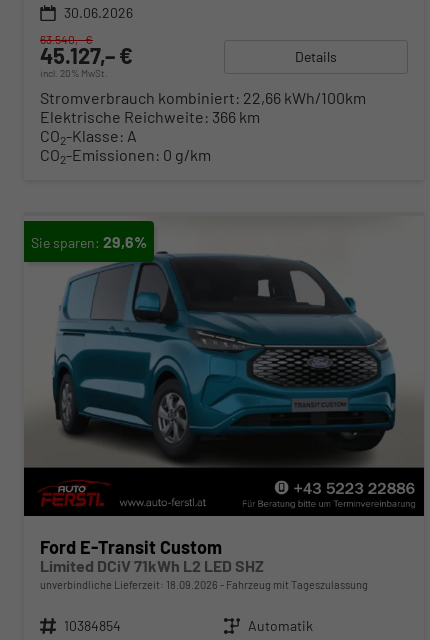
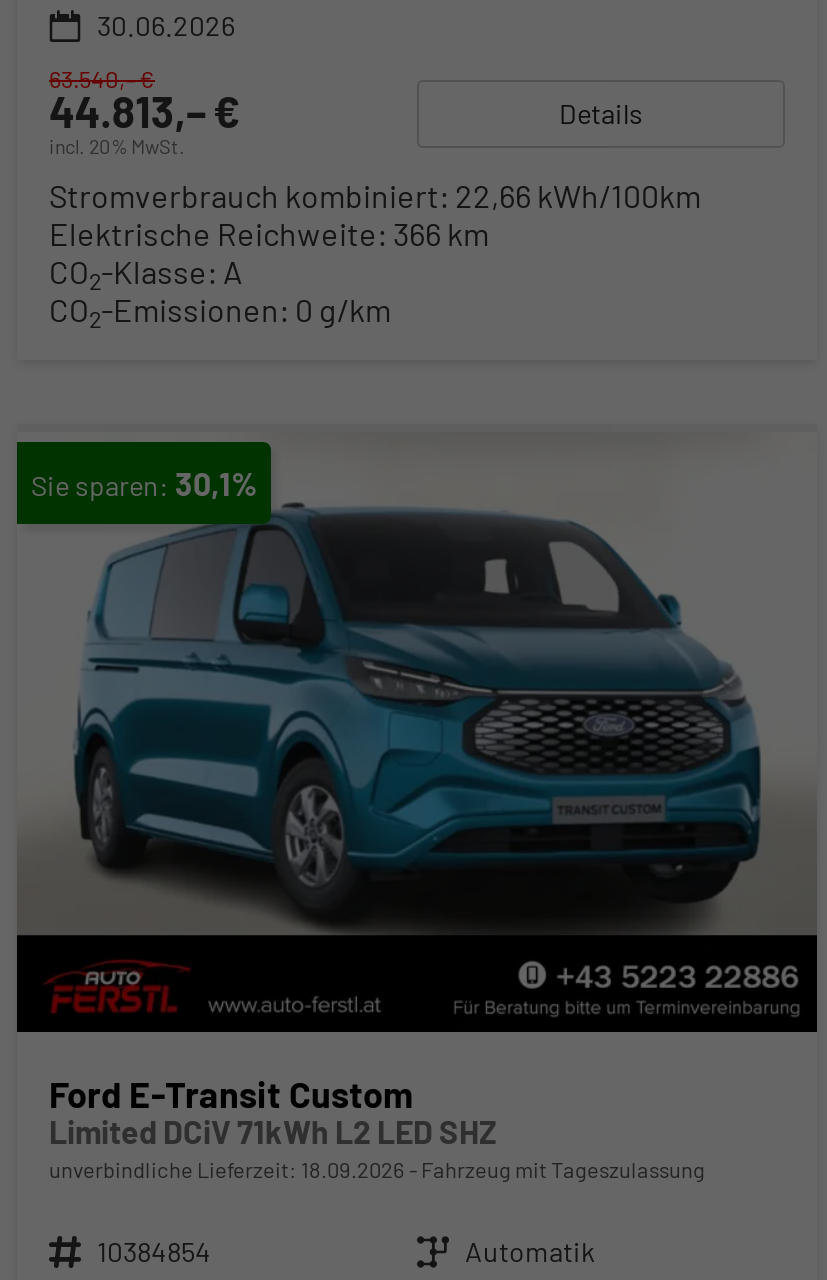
[40,42,133,68] 45.127,– € -> [49,84,241,136] 44.813,– €
[103,232,147,251] 29,6% -> [175,464,257,502] 30,1%

